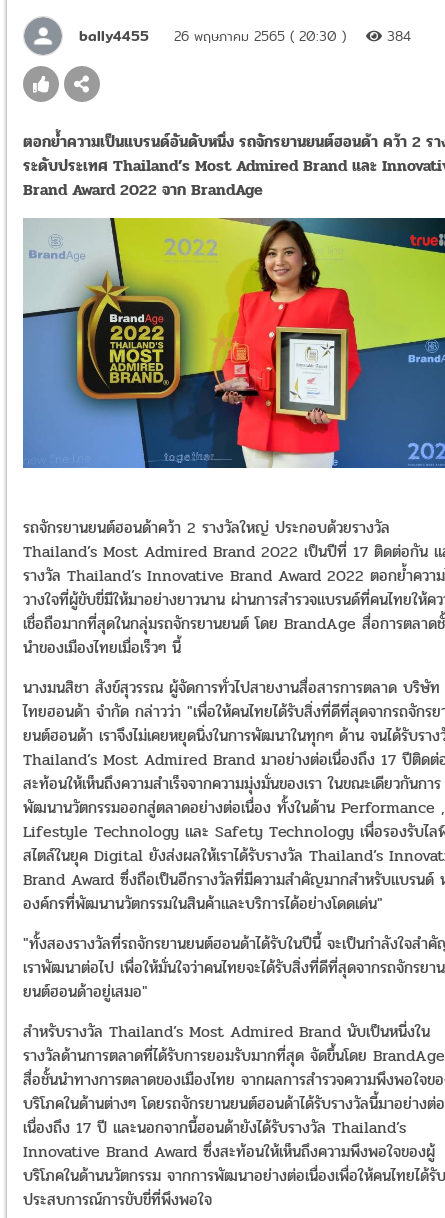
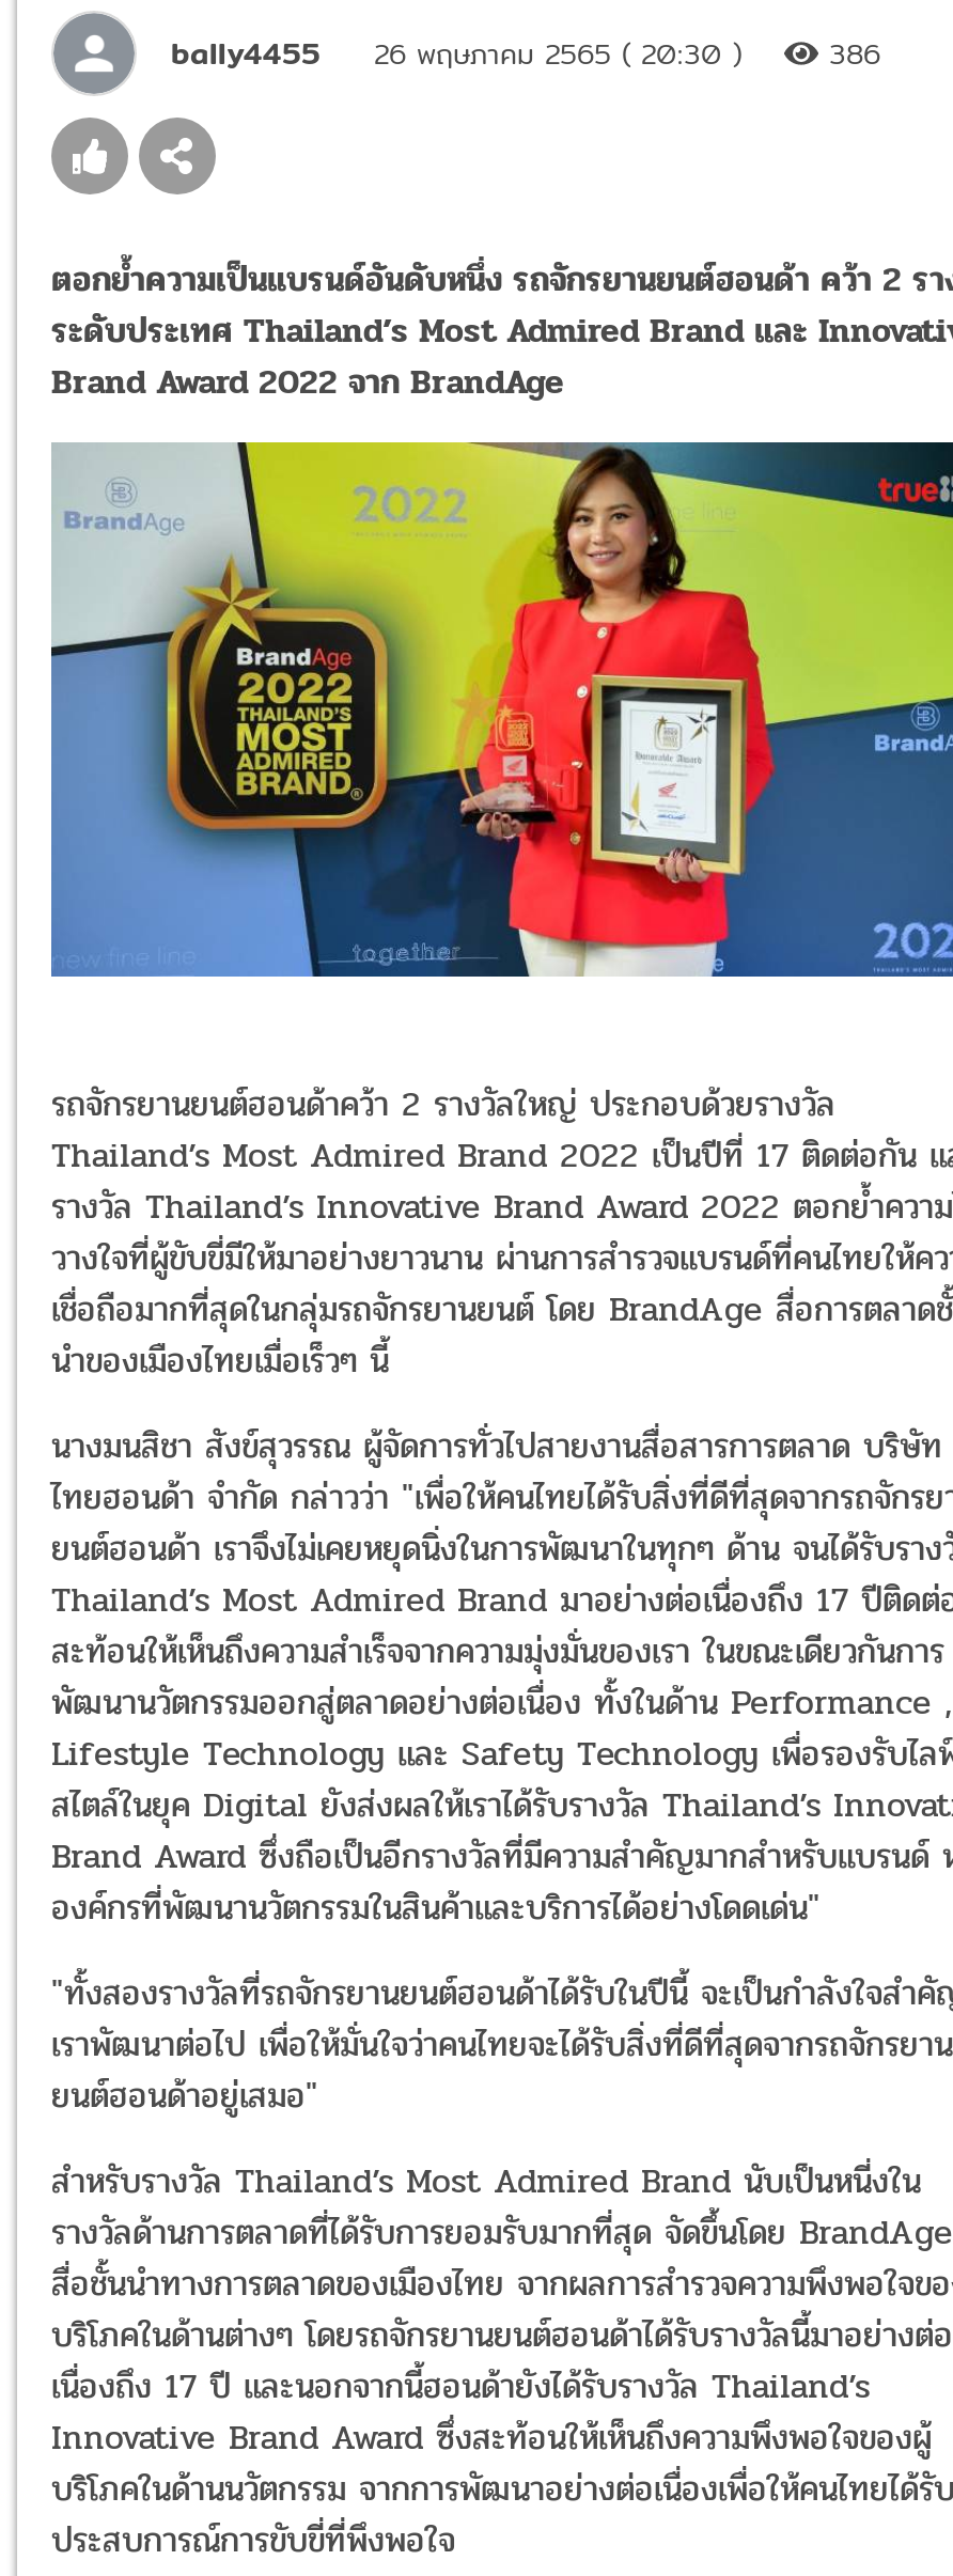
[387,26,411,46] 384 -> [829,32,880,74] 386

